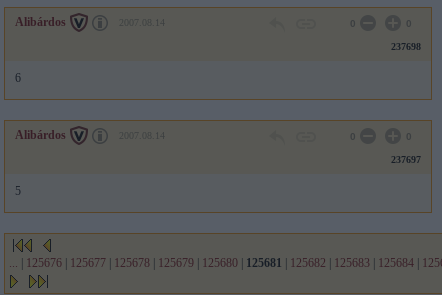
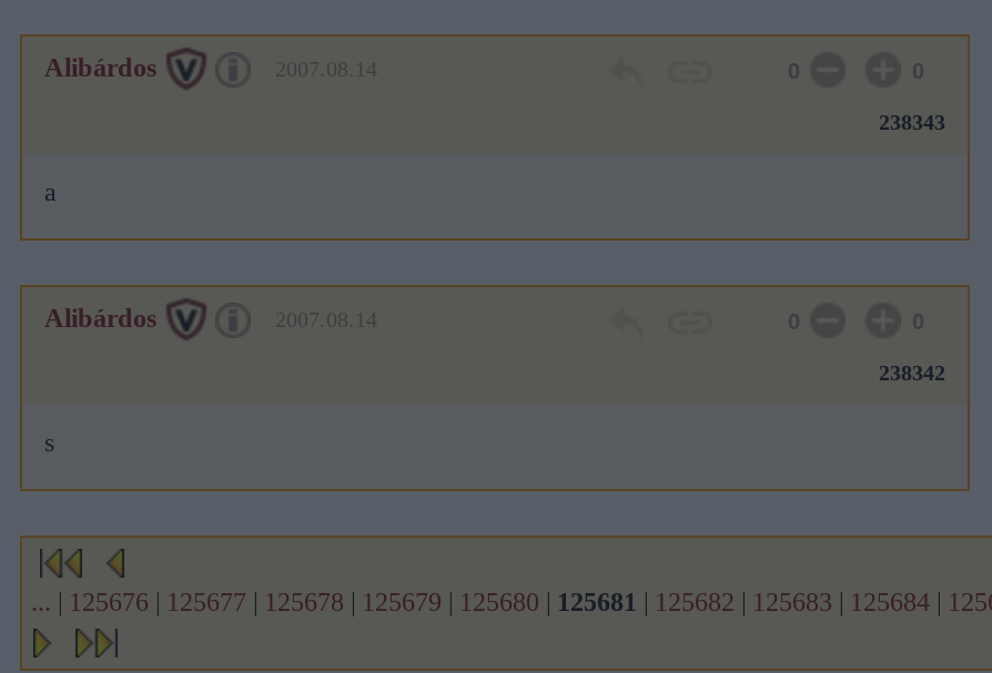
[391,41,421,52] 237698 -> [879,110,945,134] 238343
[15,71,21,85] 6 -> [44,176,55,207] a
[391,154,421,165] 237697 -> [879,360,945,385] 238342
[15,184,21,198] 5 -> [44,427,55,458] s

